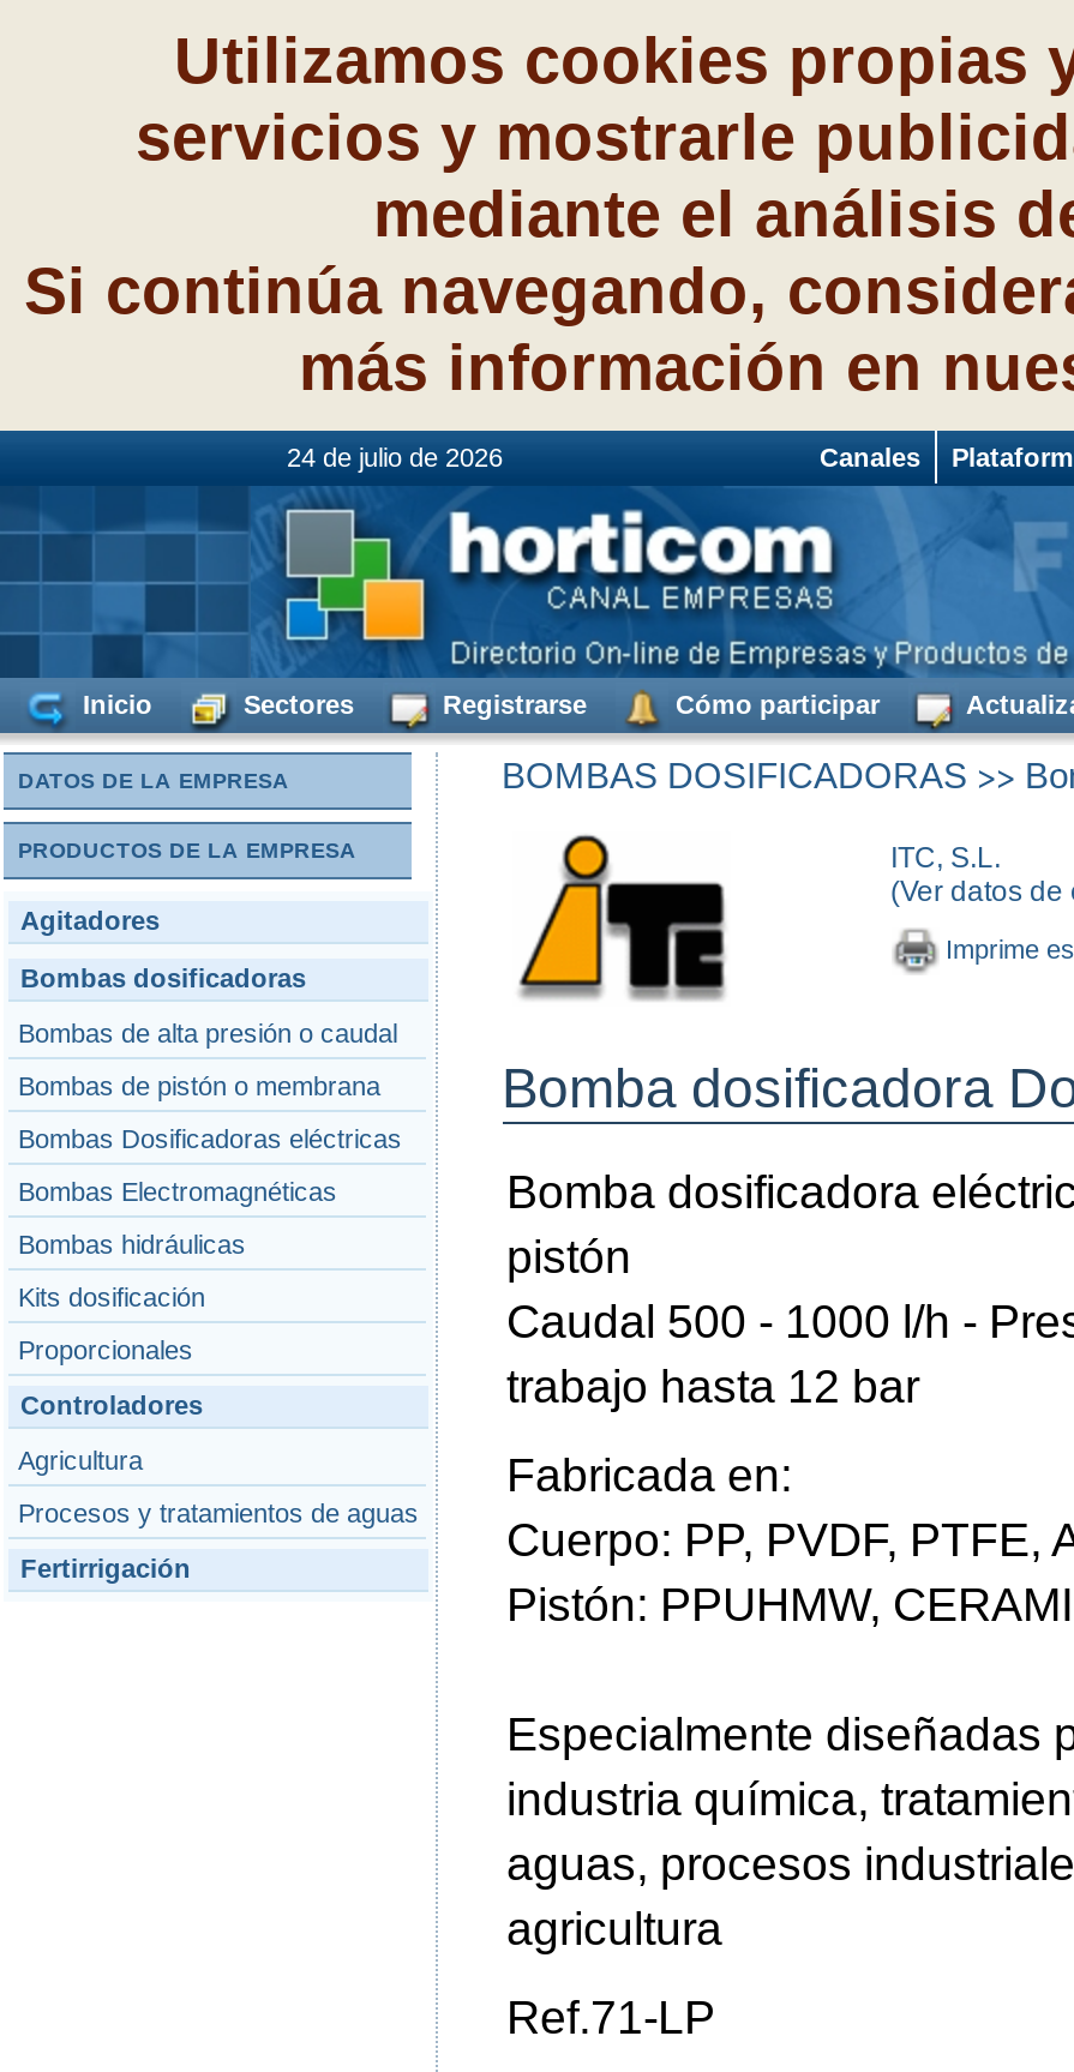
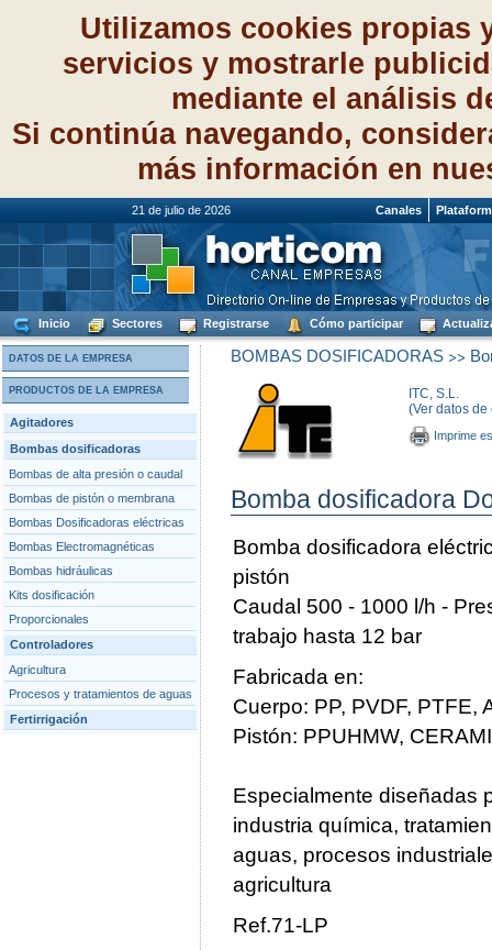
[287,443,920,472] 24 de julio de 2026 Canales -> [132,203,422,217] 21 de julio de 2026 Canales

